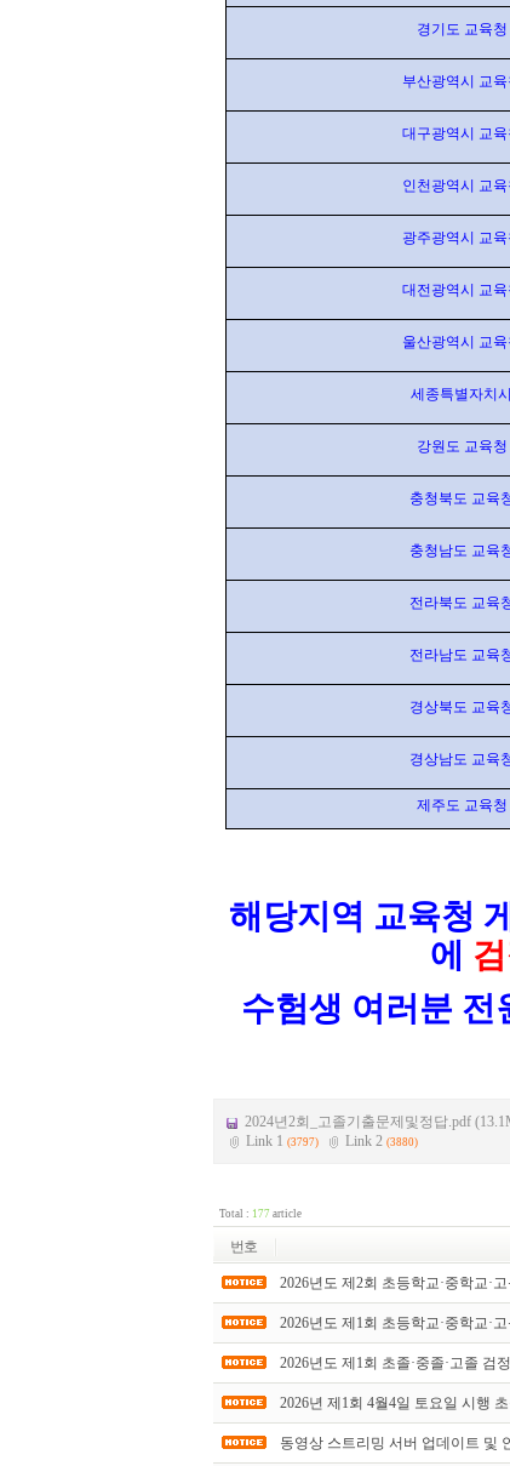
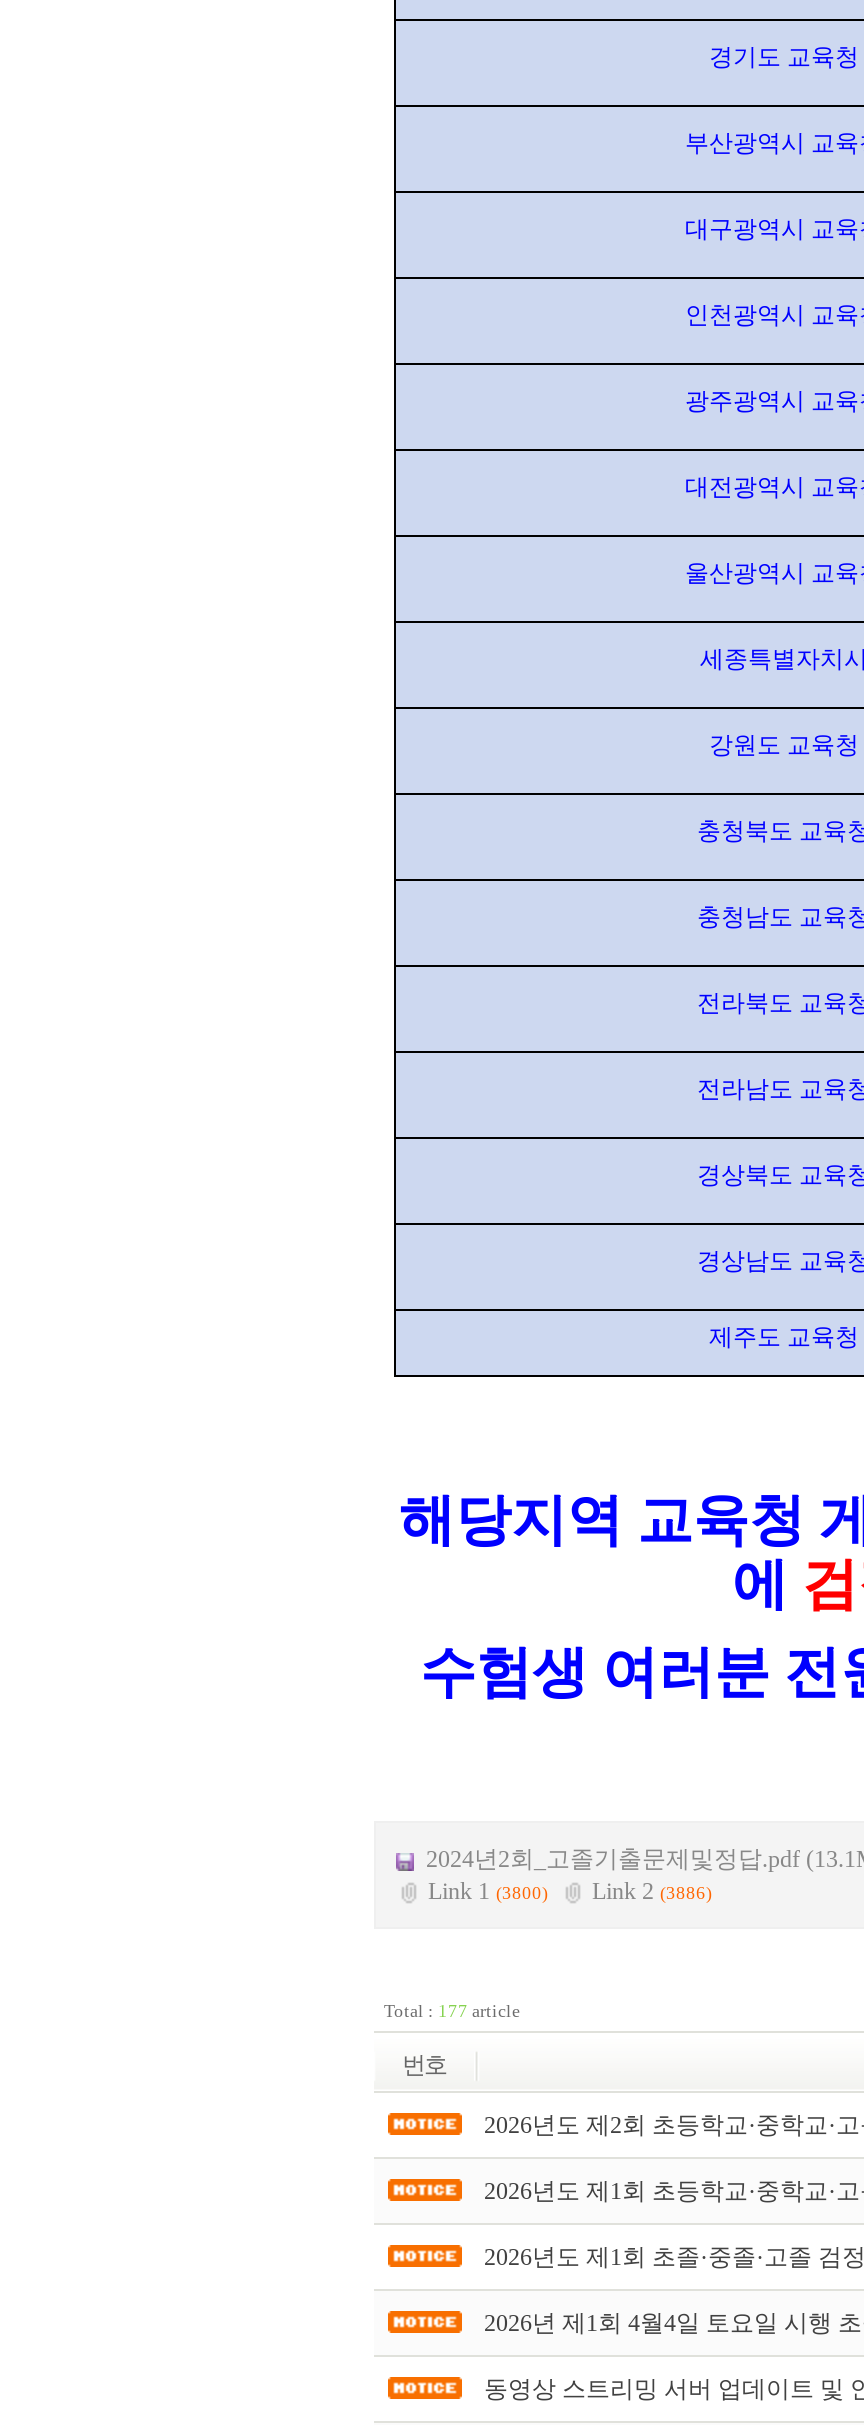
[246,1133,319,1150] Link 1 (3797) -> [428,1877,548,1905] Link 1 (3800)
[345,1133,418,1150] Link 2 (3880) -> [592,1877,712,1905] Link 2 (3886)

